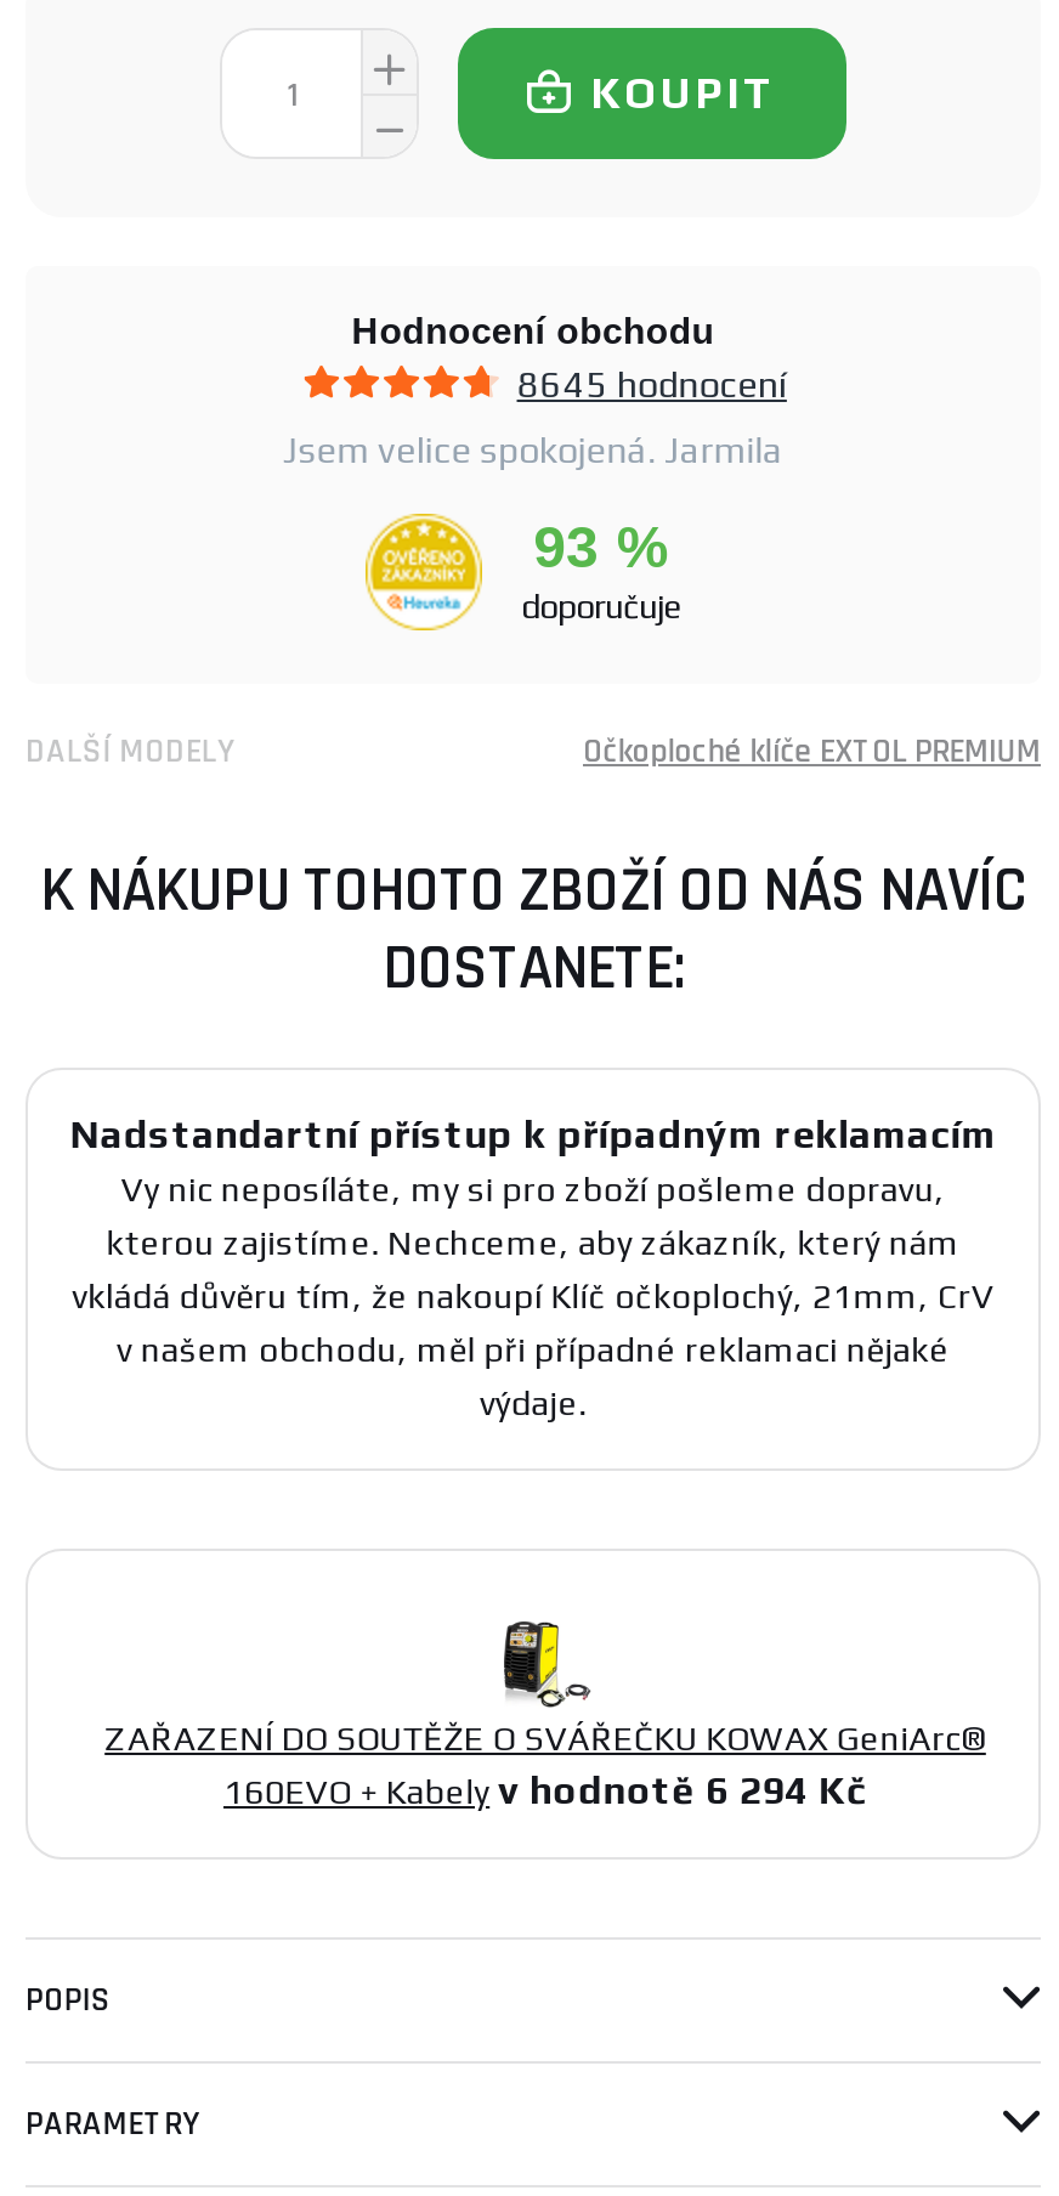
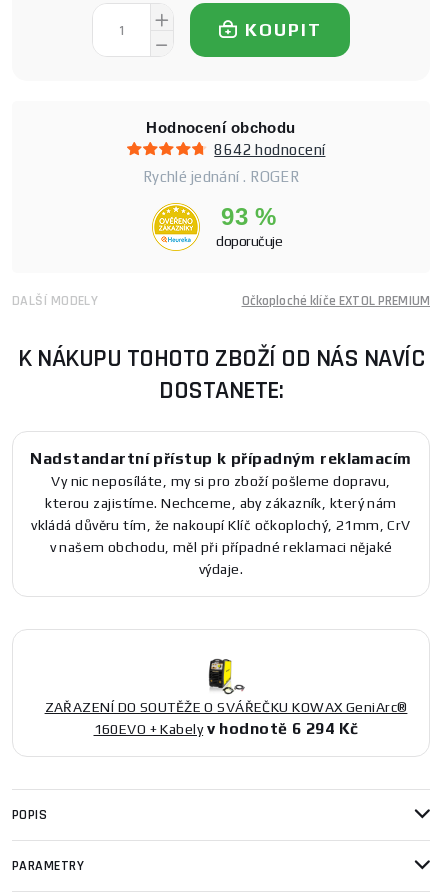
[517,363,787,404] 8645 hodnocení -> [214,141,325,158] 8642 hodnocení
[283,429,784,470] Jsem velice spokojená. Jarmila -> [143,168,299,185] Rychlé jednání . ROGER

